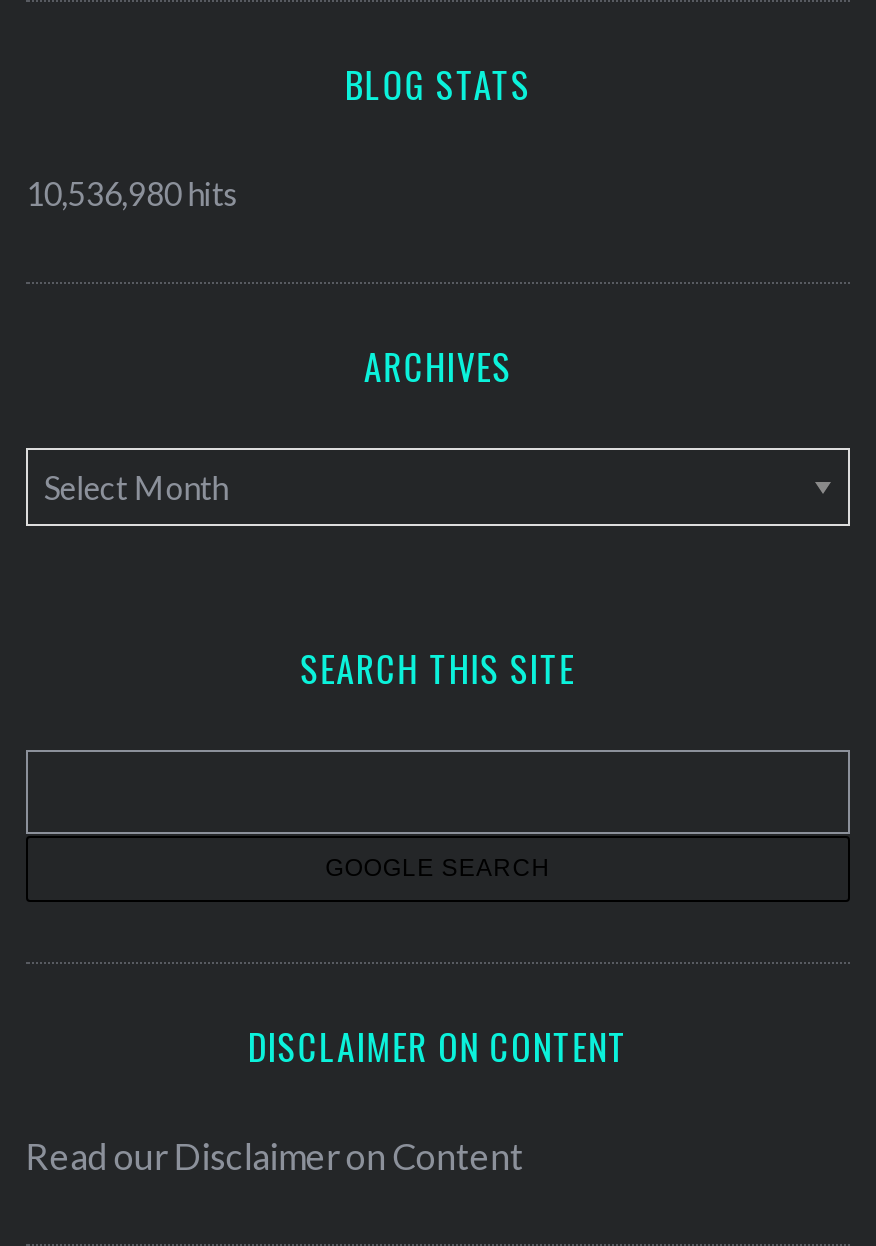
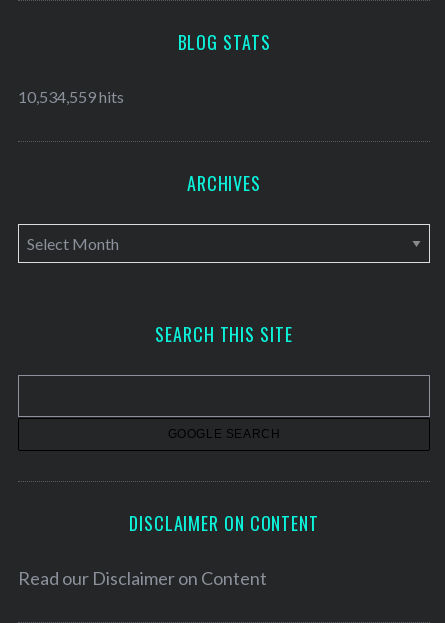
[26,175,238,213] 10,536,980 hits -> [18,87,124,106] 10,534,559 hits

